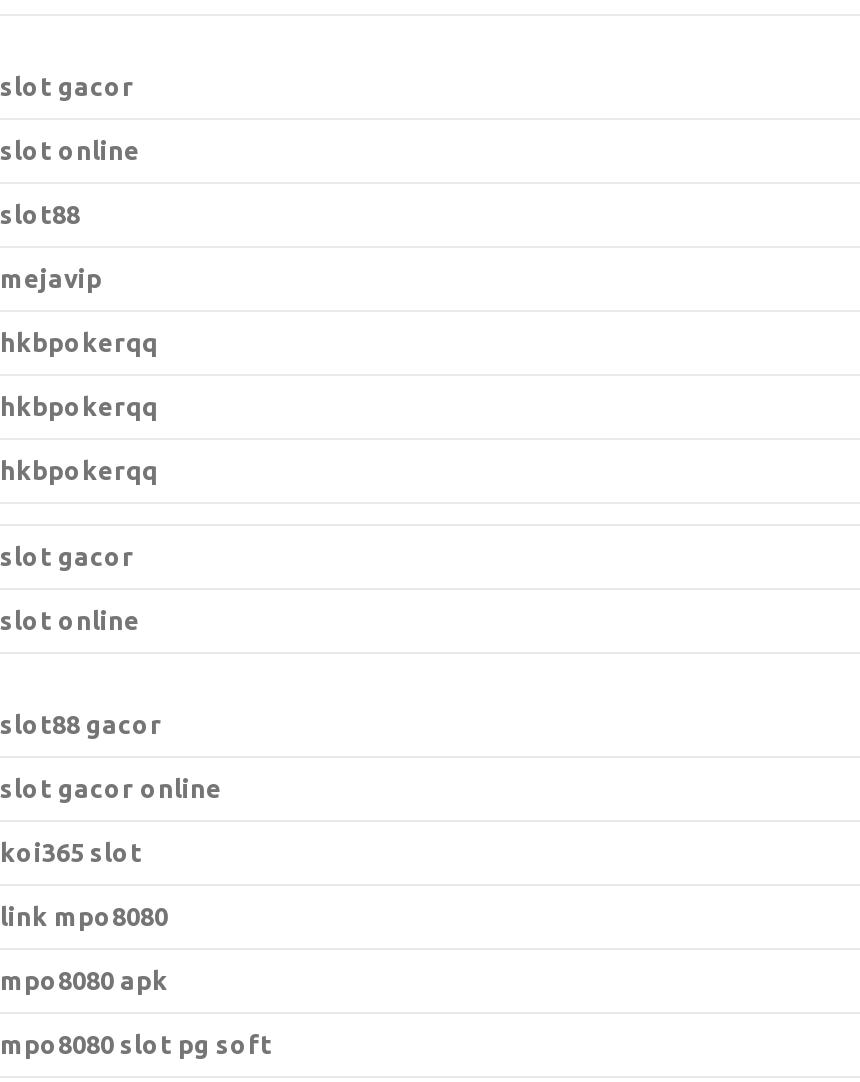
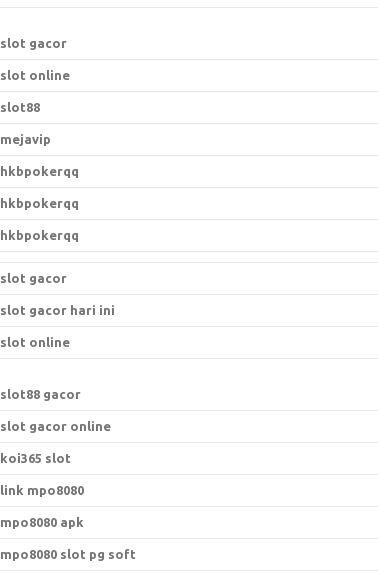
none -> [0,303,115,317] slot gacor hari ini

